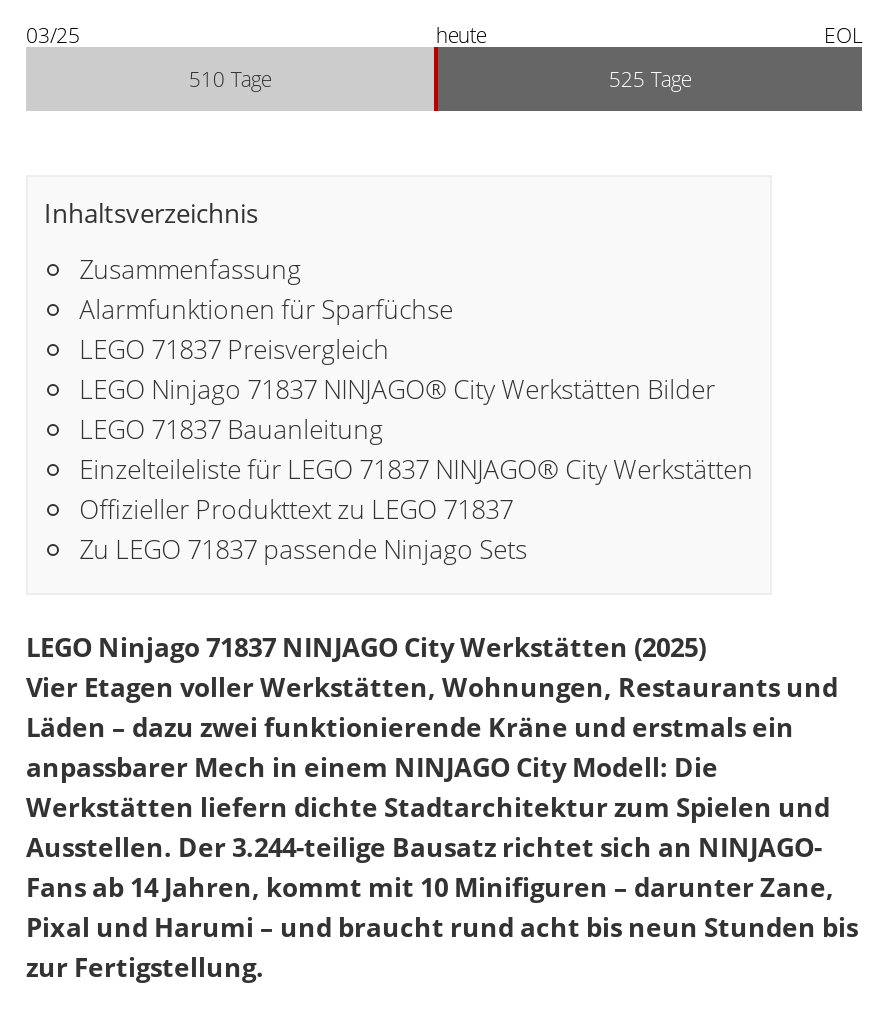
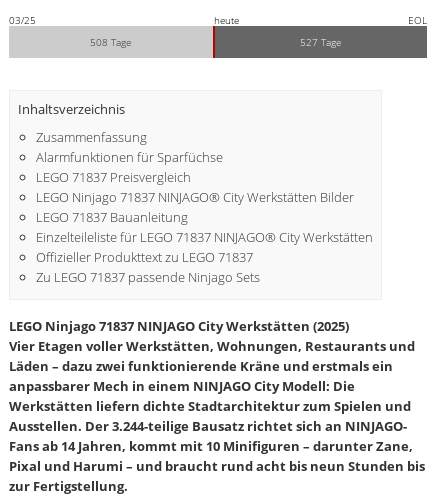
[189,65,271,93] 510 Tage -> [90,35,131,49] 508 Tage
[609,65,691,93] 525 Tage -> [300,35,341,49] 527 Tage

